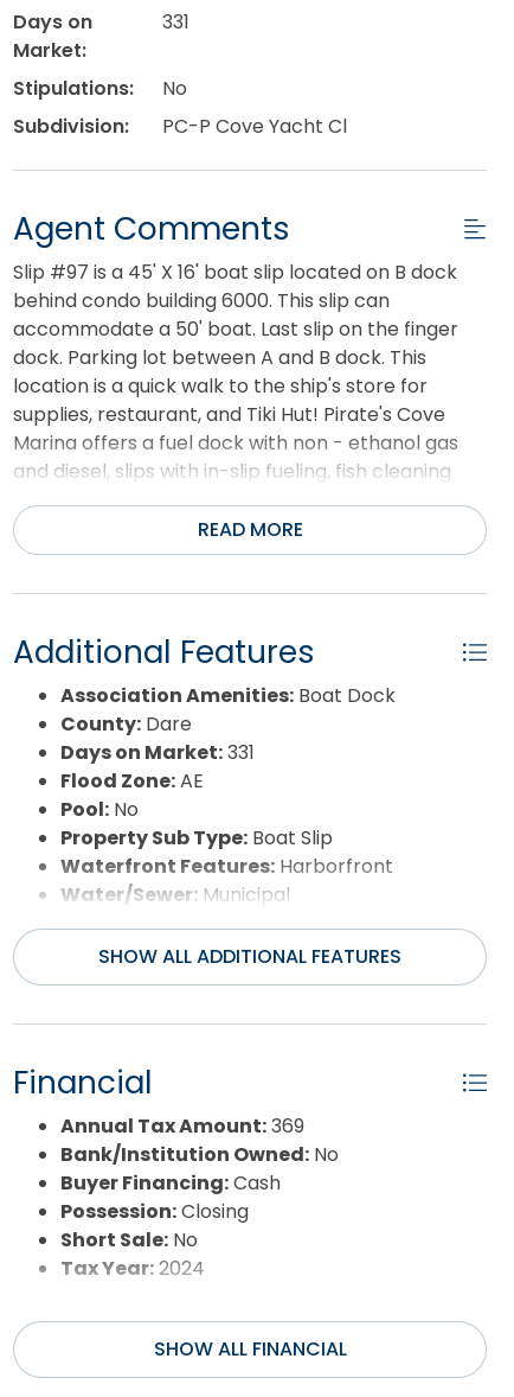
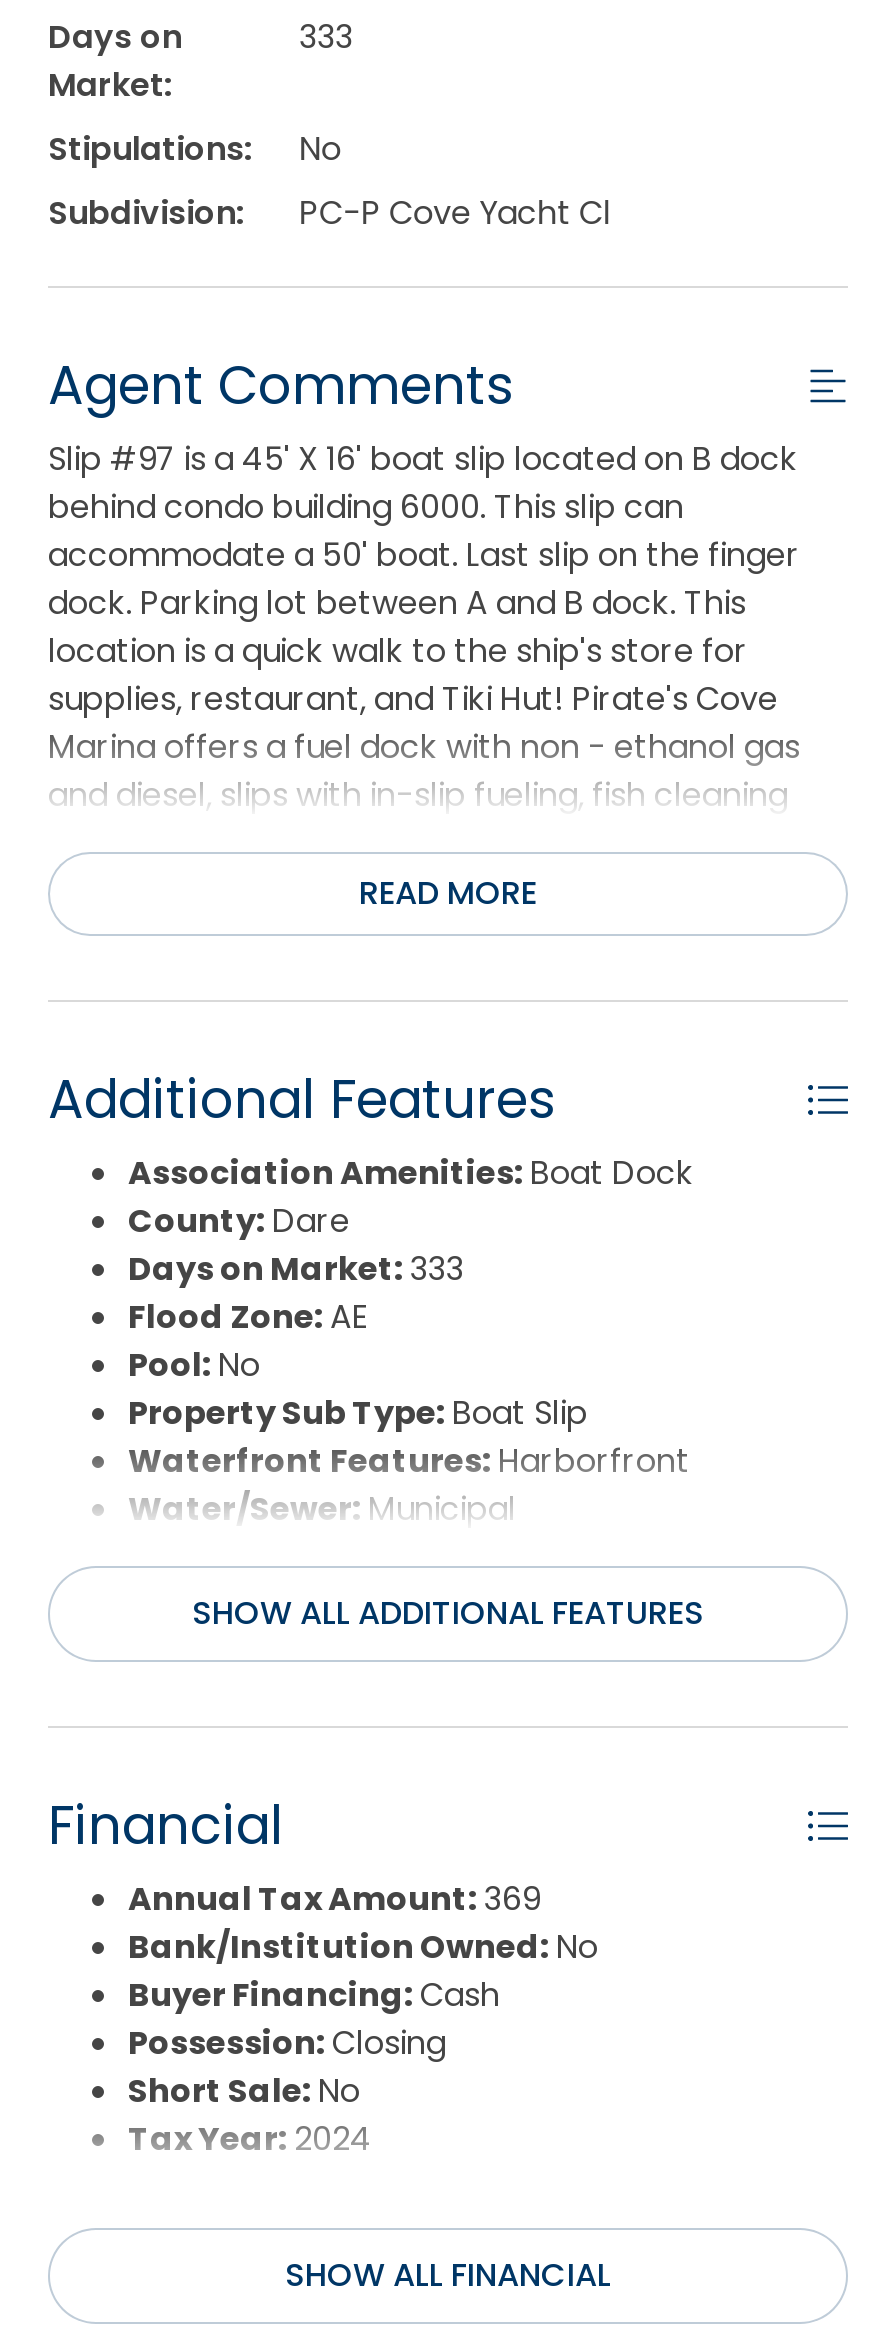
[162,8,189,35] 331 -> [299,13,353,59] 333
[60,738,255,766] Days on Market: 331 -> [128,1245,464,1291] Days on Market: 333

